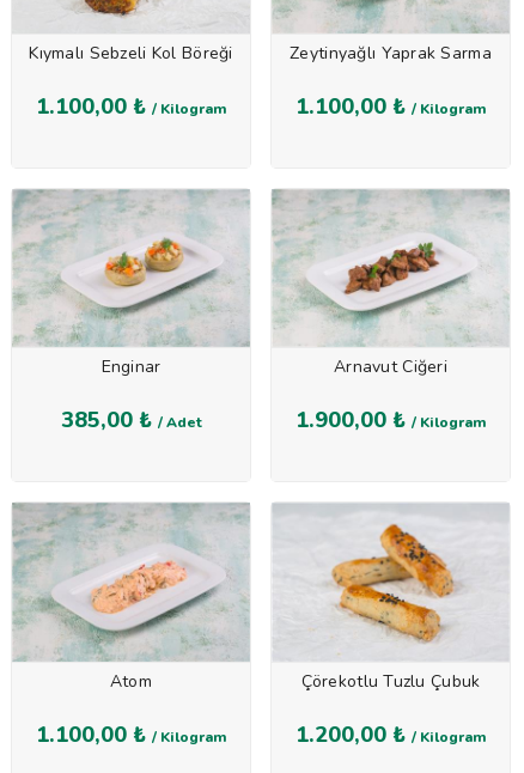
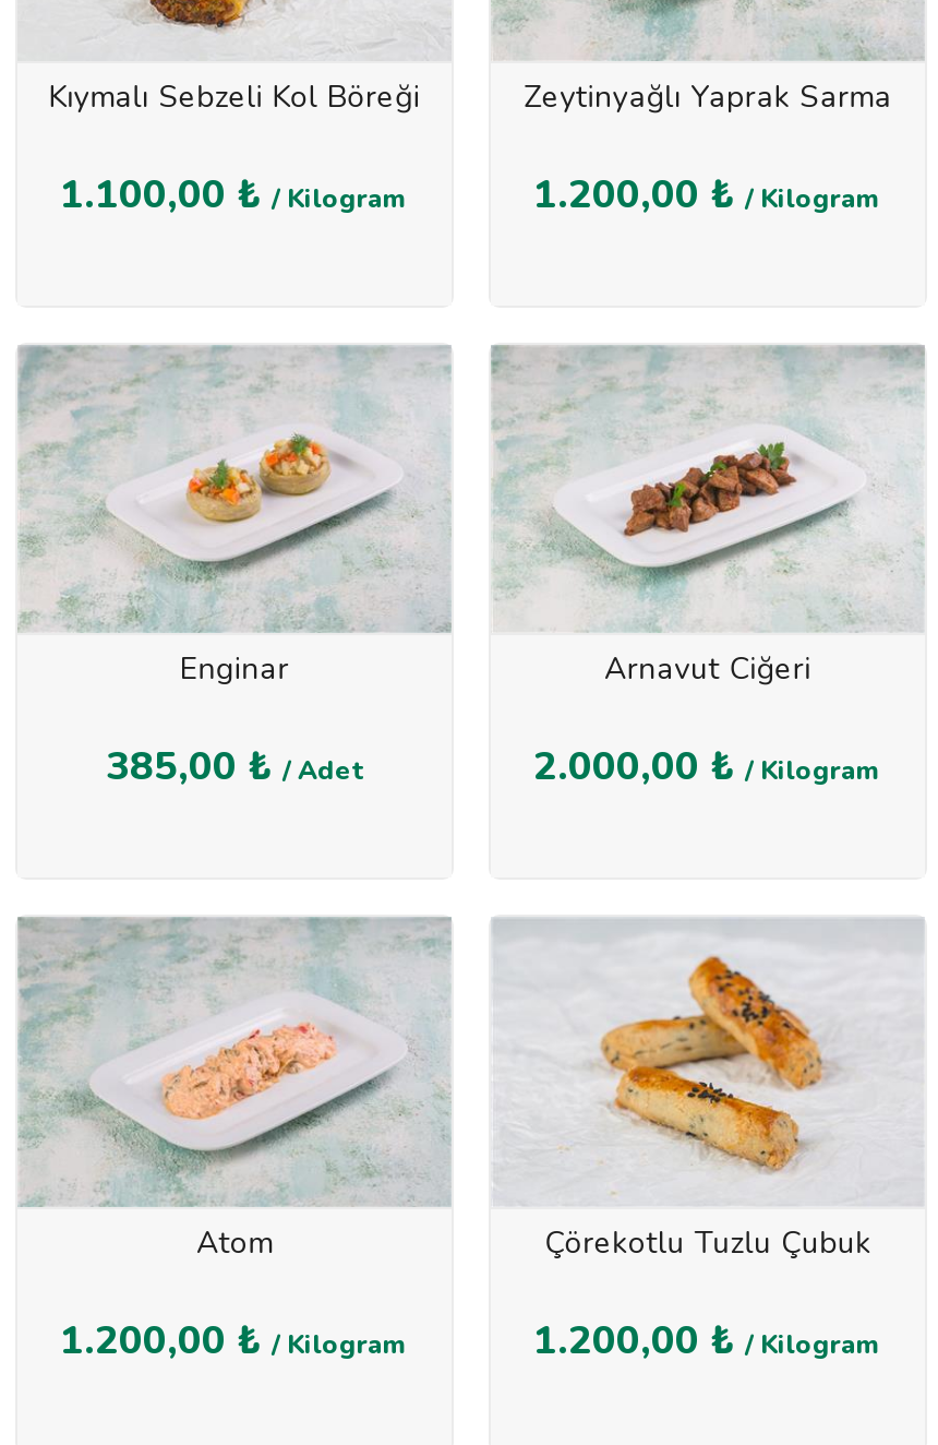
[295,92,486,120] 1.100,00 ₺ / Kilogram -> [533,167,882,219] 1.200,00 ₺ / Kilogram
[295,406,486,435] 1.900,00 ₺ / Kilogram -> [533,740,882,793] 2.000,00 ₺ / Kilogram
[35,720,227,749] 1.100,00 ₺ / Kilogram -> [60,1314,409,1366] 1.200,00 ₺ / Kilogram

